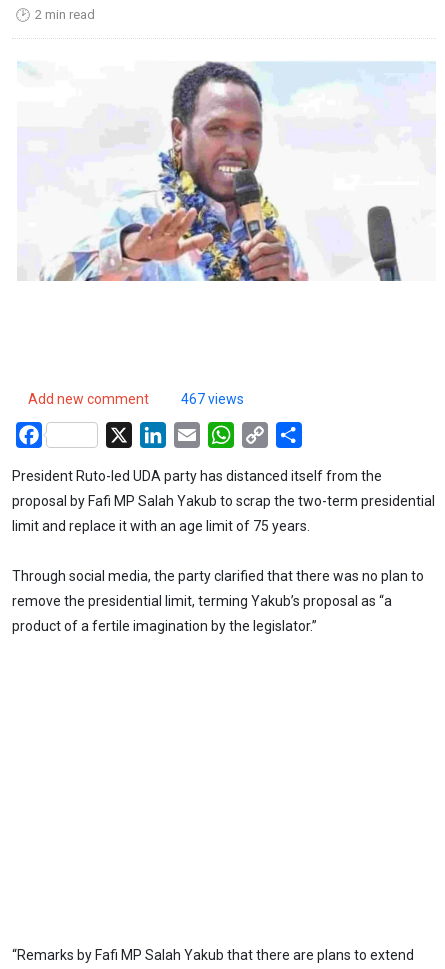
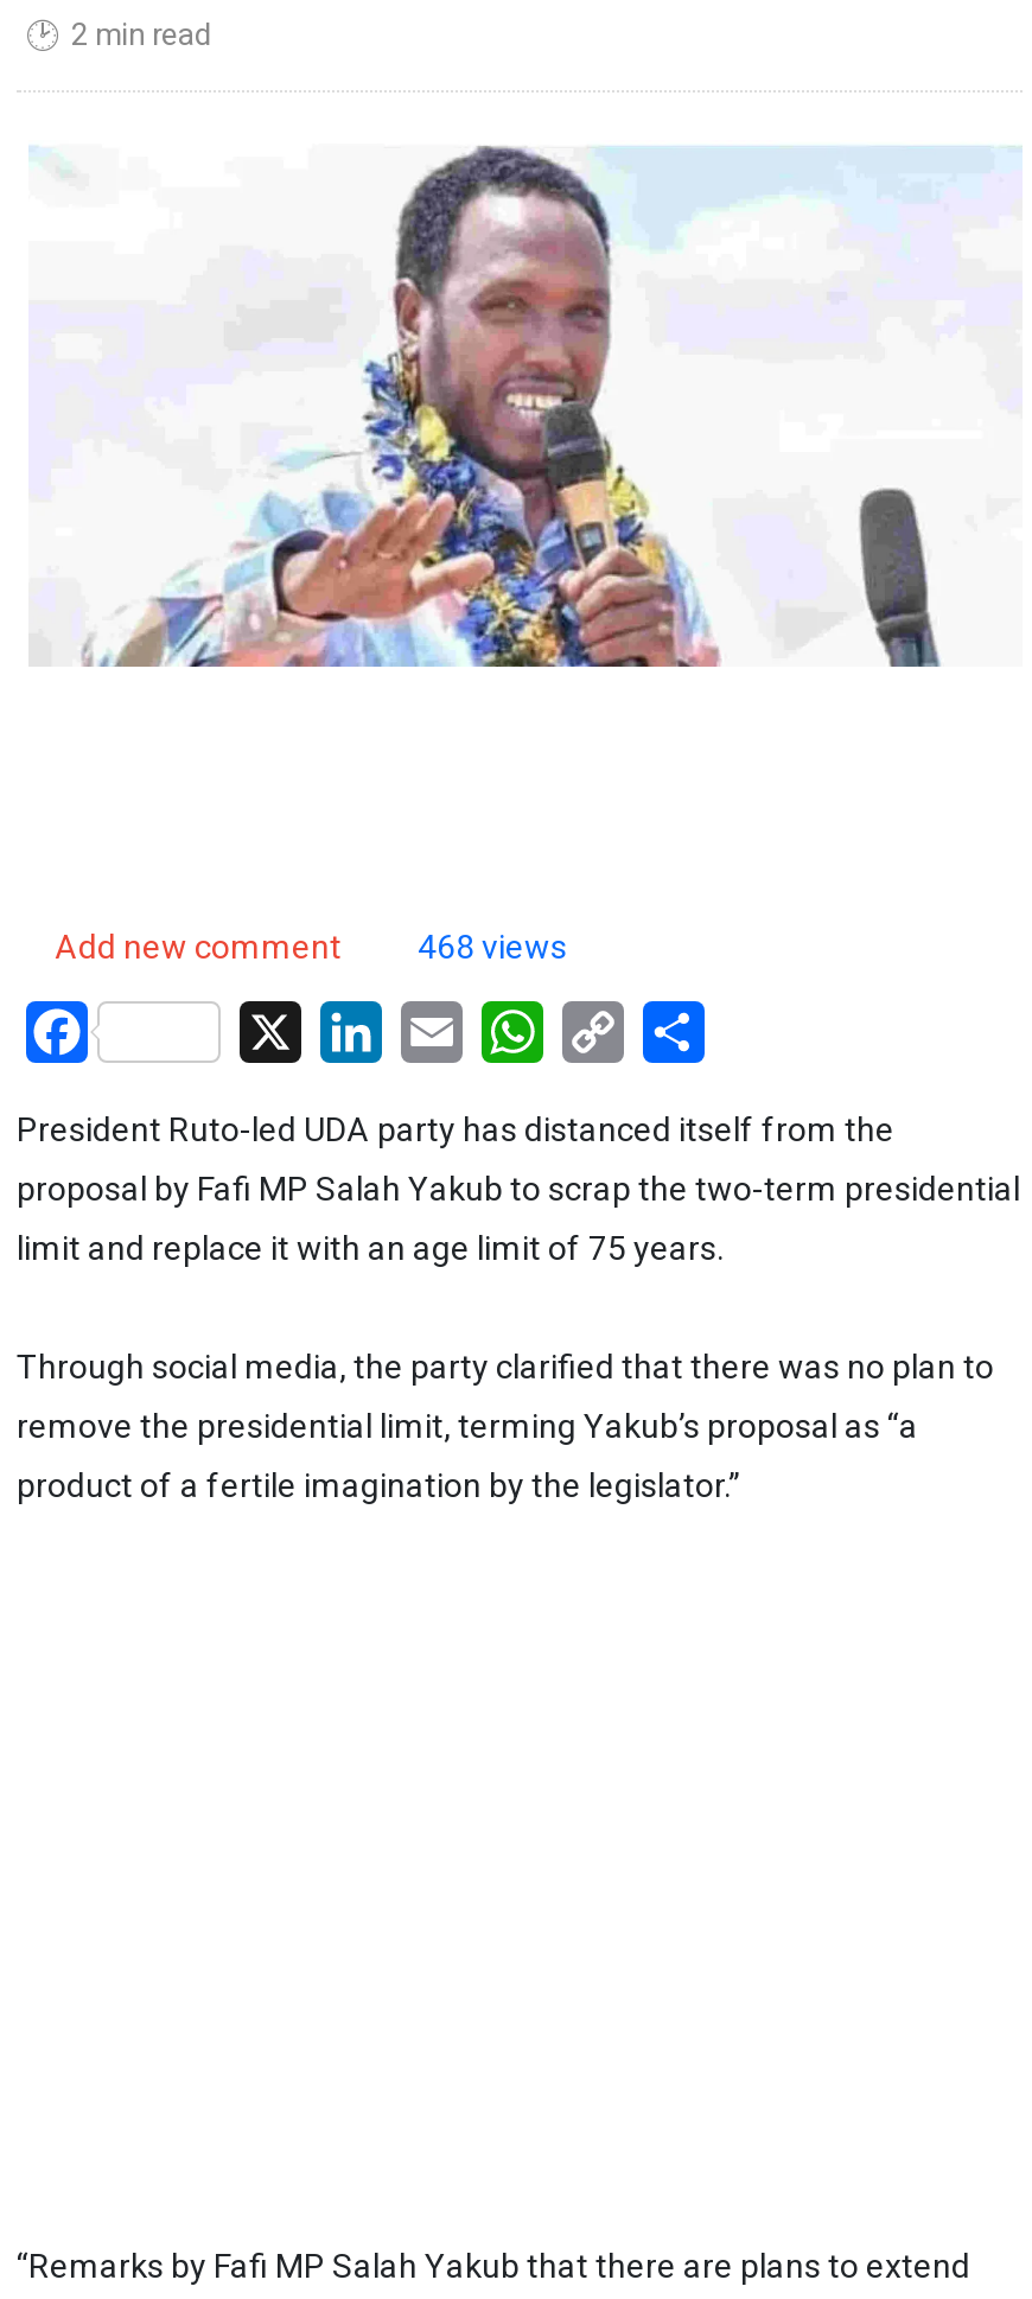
[28,391,244,407] Add new comment 467 views -> [55,927,567,965] Add new comment 468 views

